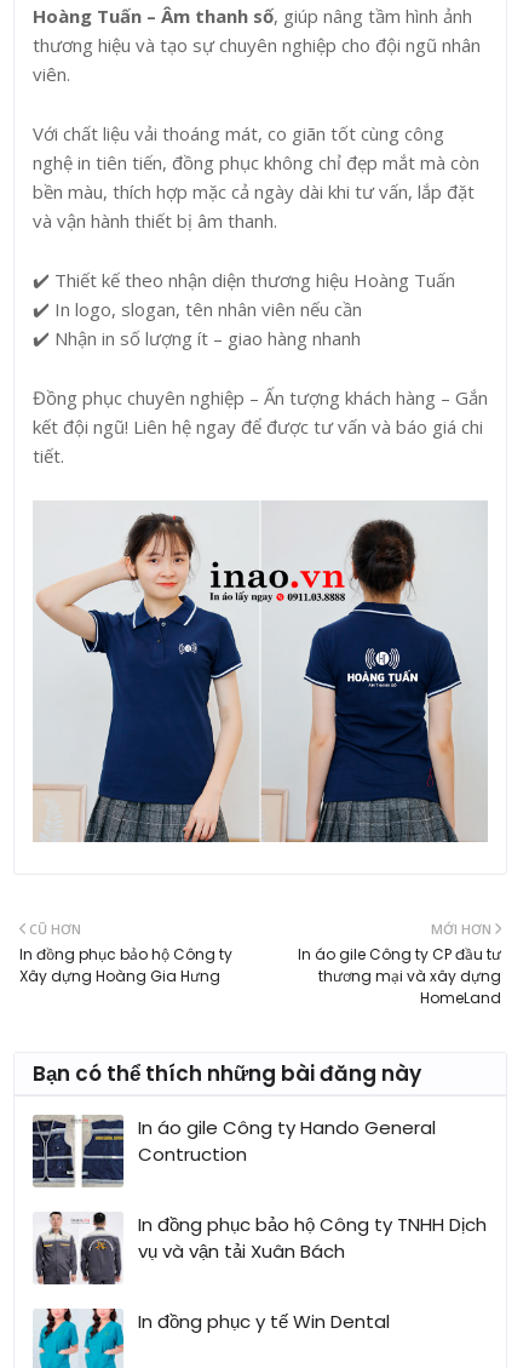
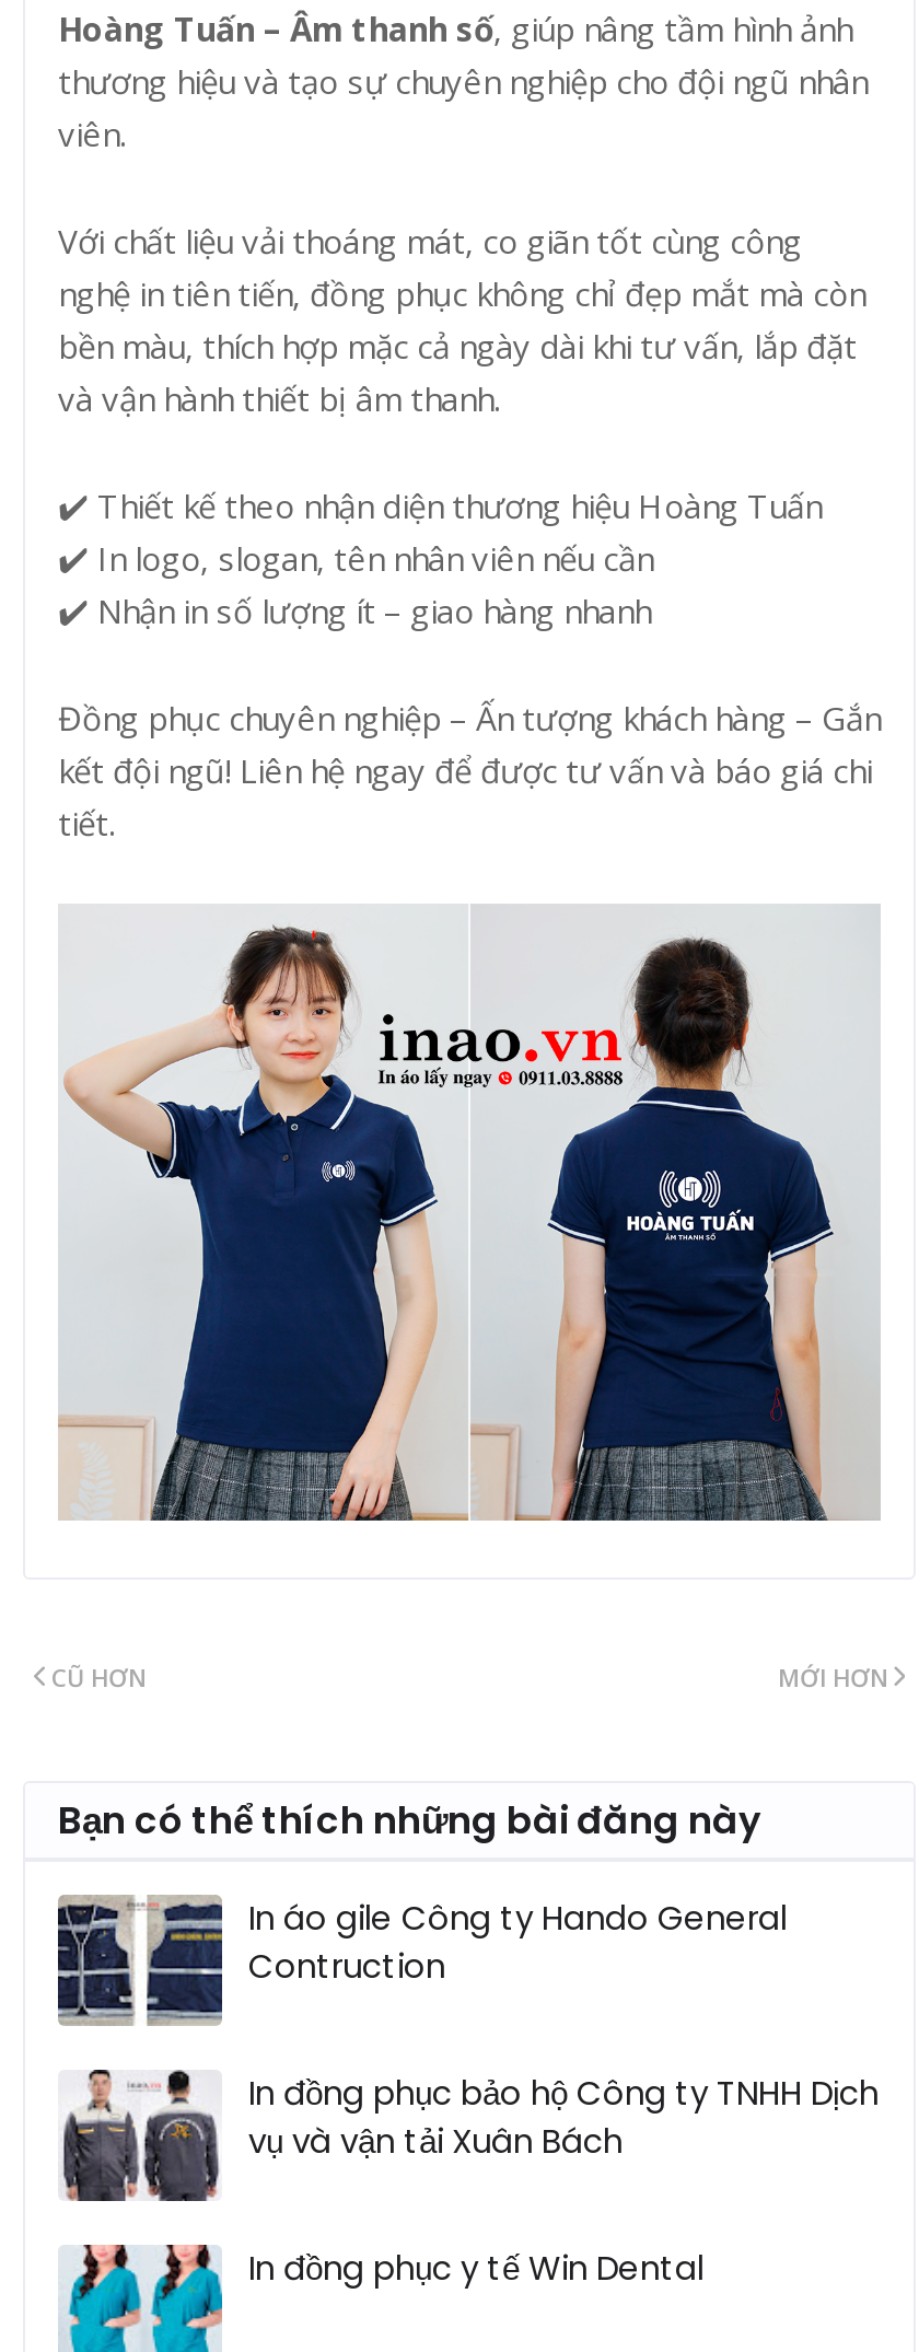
[19,944,232,986] In đồng phục bảo hộ Công ty | Xây dựng Hoàng Gia Hưng -> none
[298,944,501,1008] In áo gile Công ty CP đầu tư | thương mại và xây dựng | HomeLand -> none

